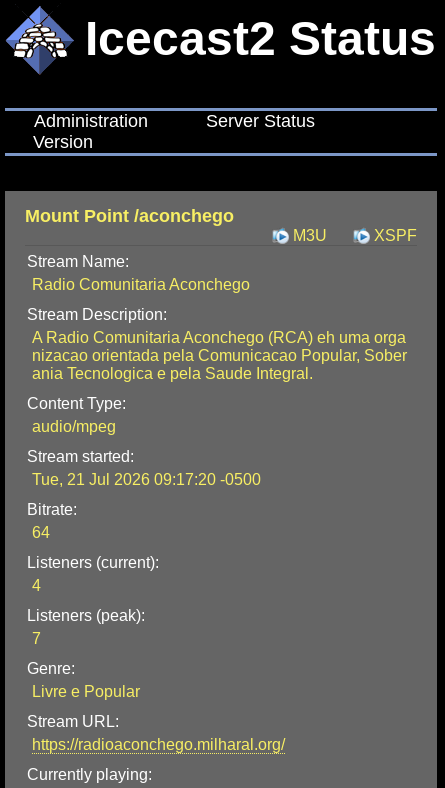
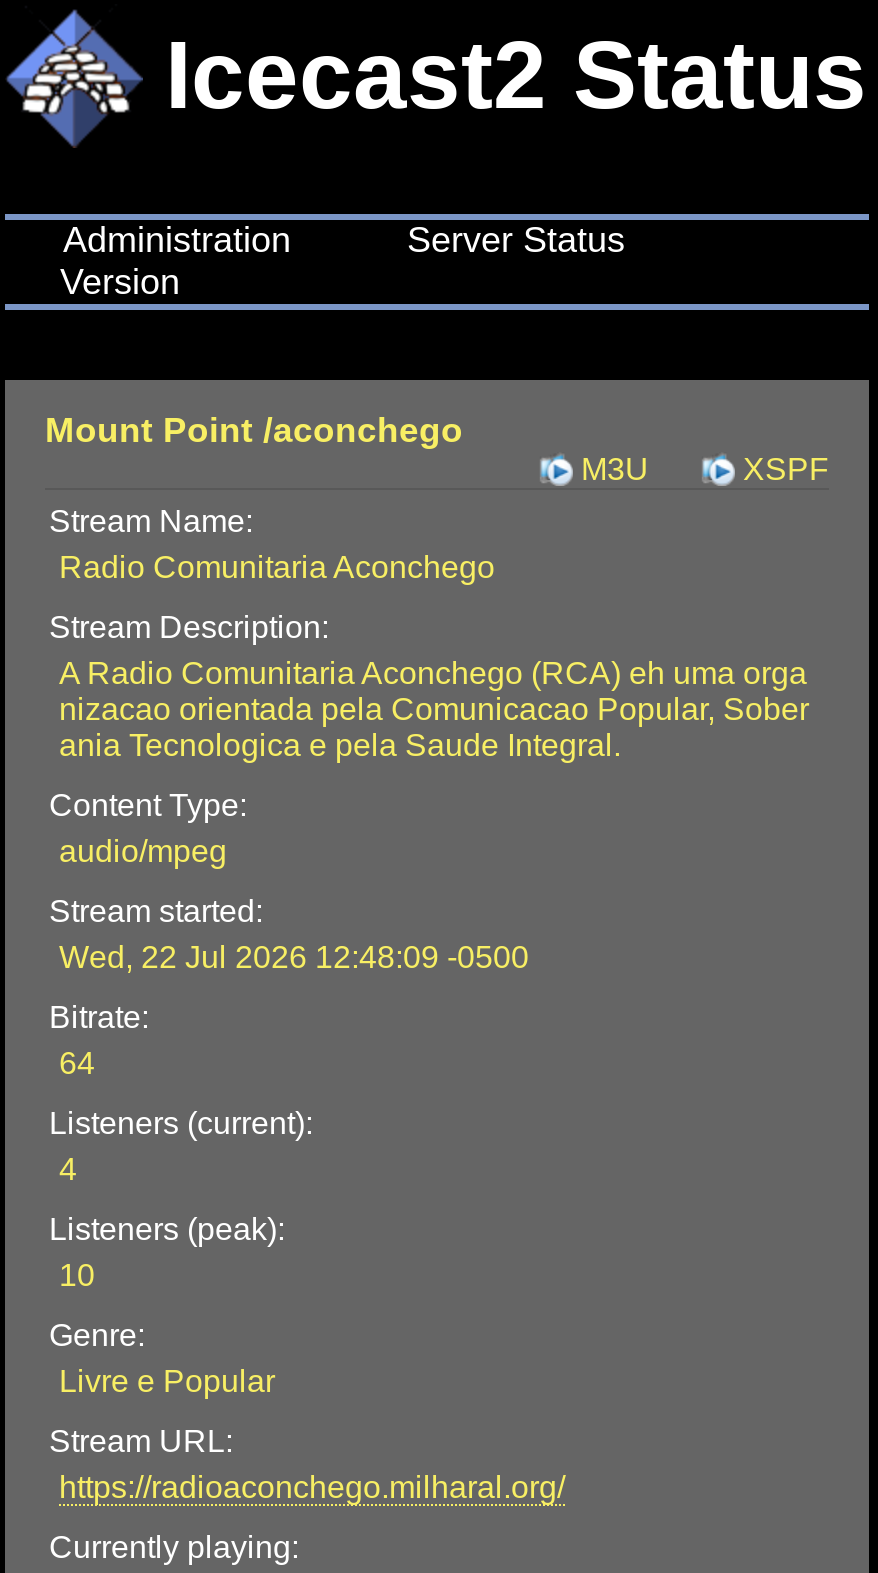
[32,471,261,488] Tue, 21 Jul 2026 09:17:20 -0500 -> [59,940,529,974] Wed, 22 Jul 2026 12:48:09 -0500
[32,630,41,647] 7 -> [59,1258,95,1292] 10

